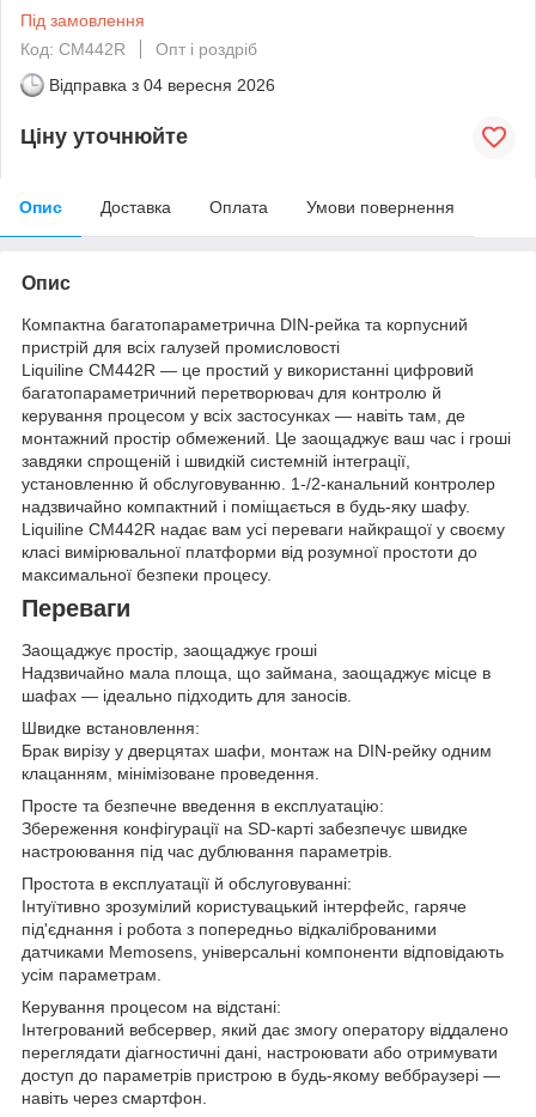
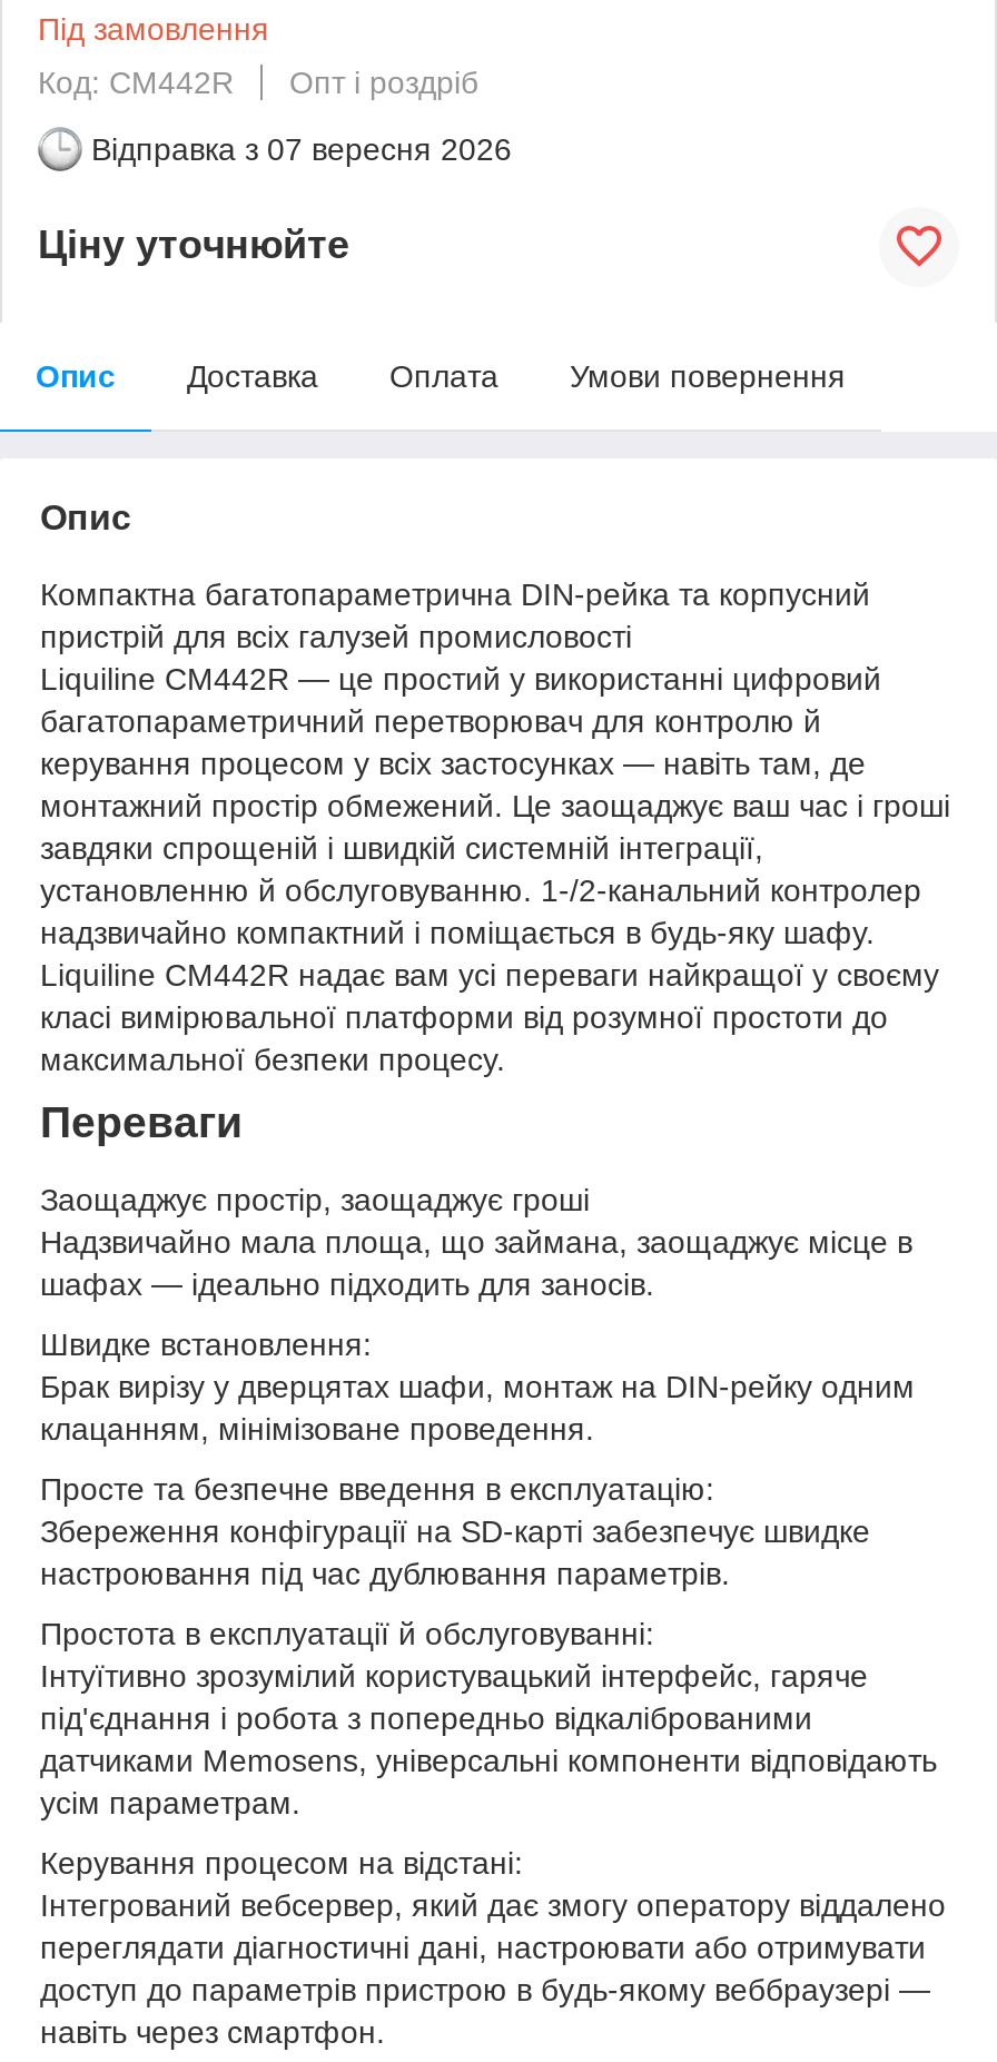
[49,75,275,94] Відправка з 04 вересня 2026 -> [91,131,512,166] Відправка з 07 вересня 2026

